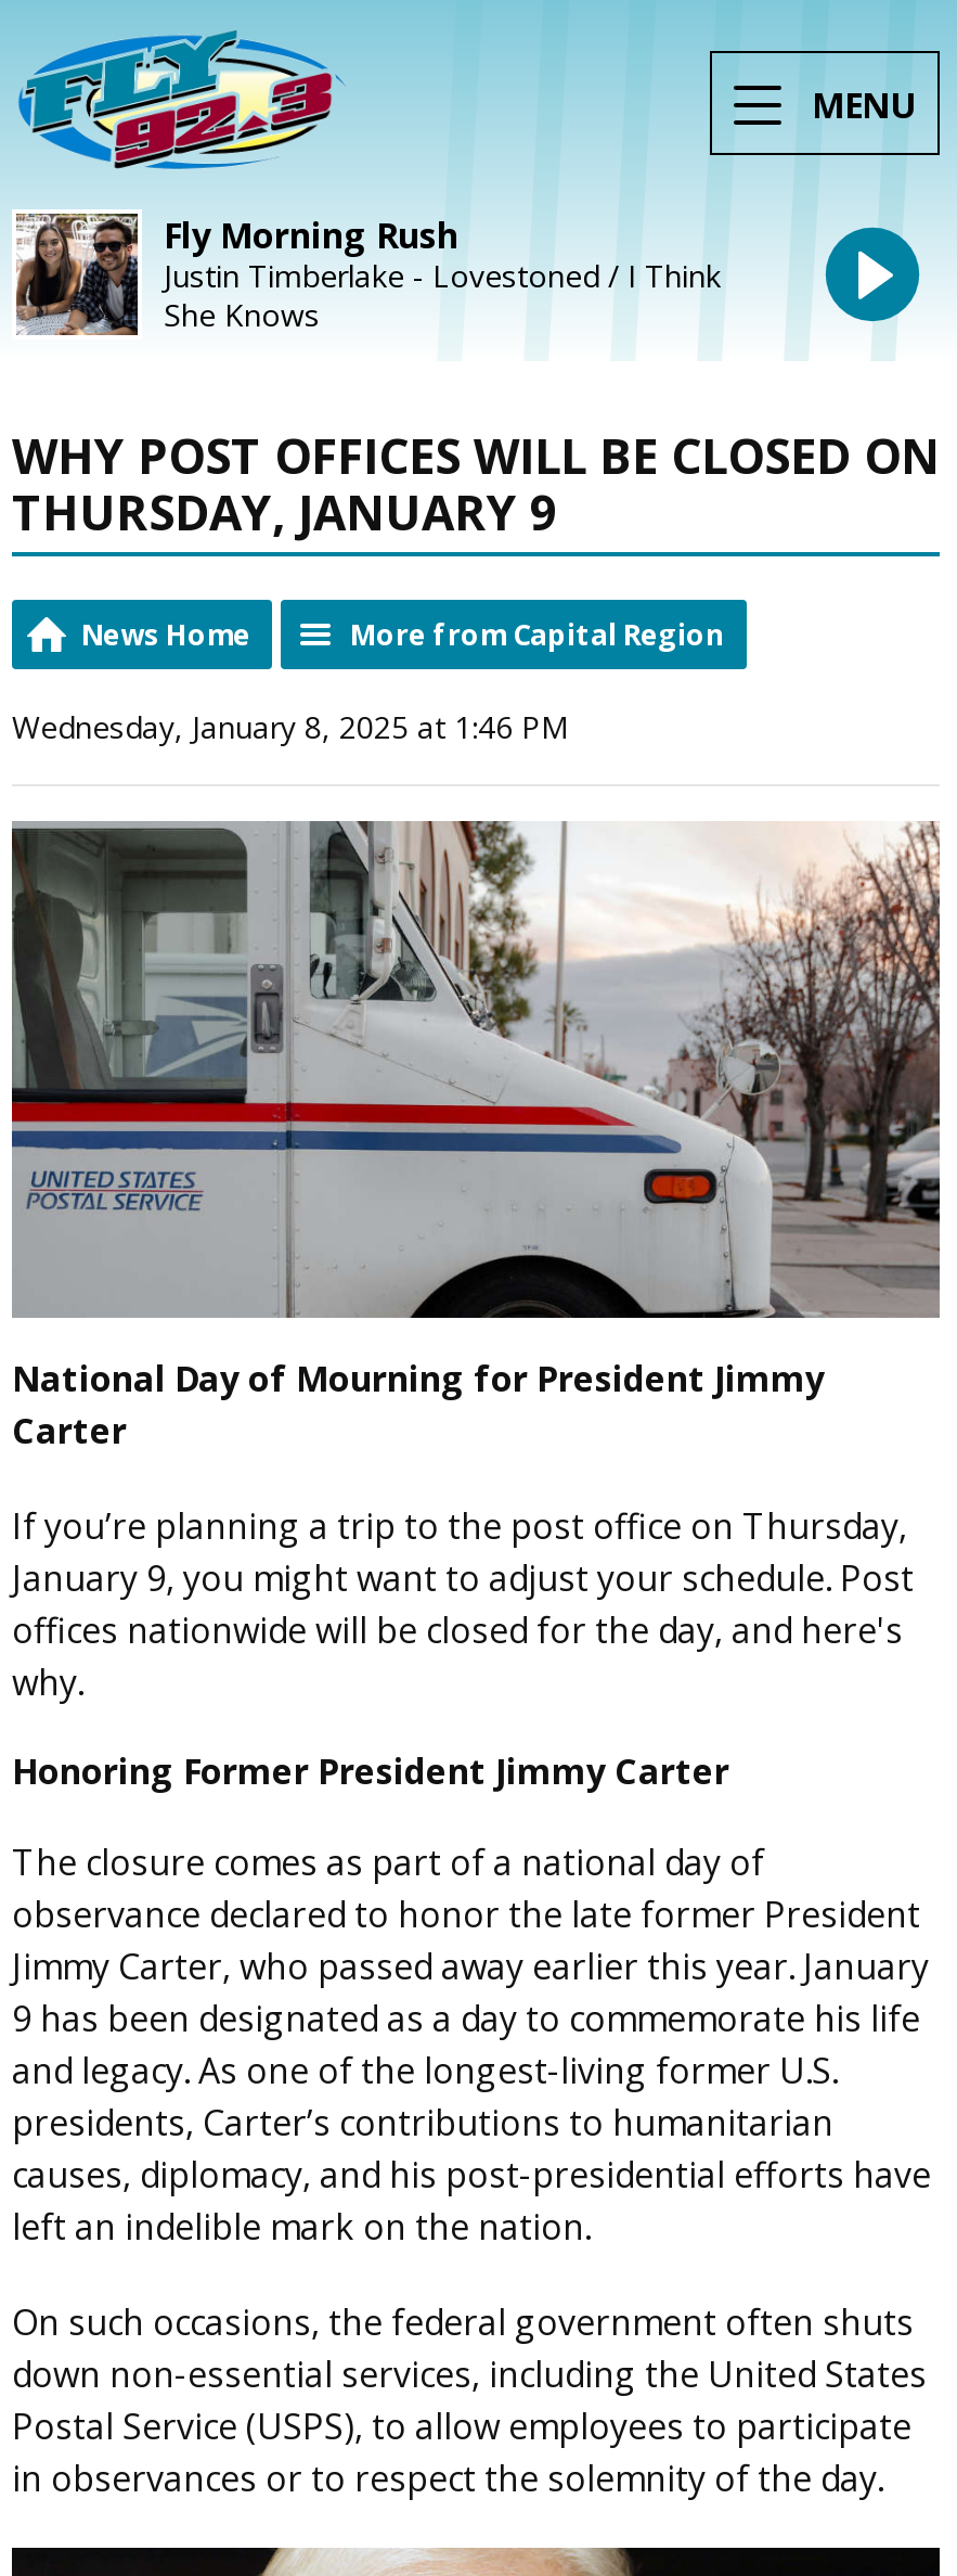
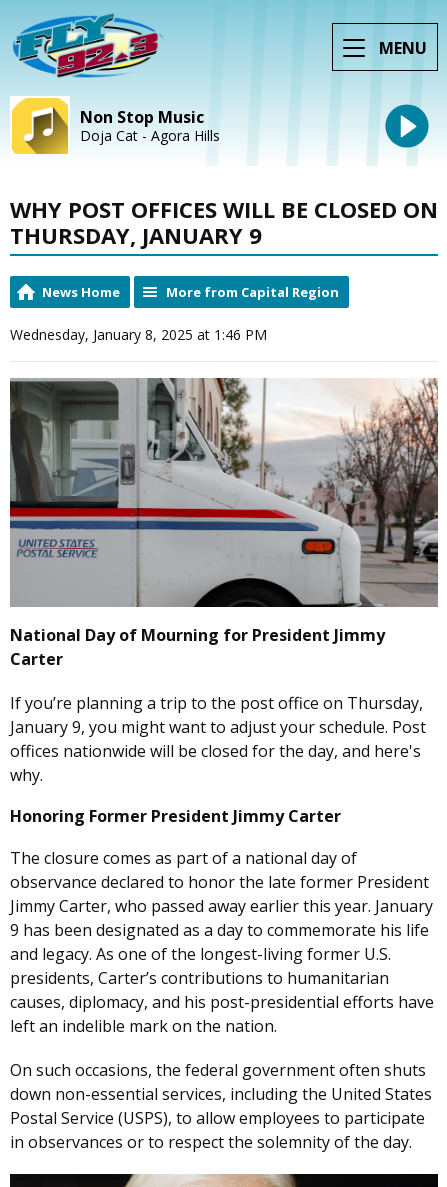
[14,211,721,337] [image] | Fly Morning Rush | Justin Timberlake - Lovestoned / I Think | She Knows -> [11,97,220,155] [image] | Non Stop Music | Doja Cat - Agora Hills

